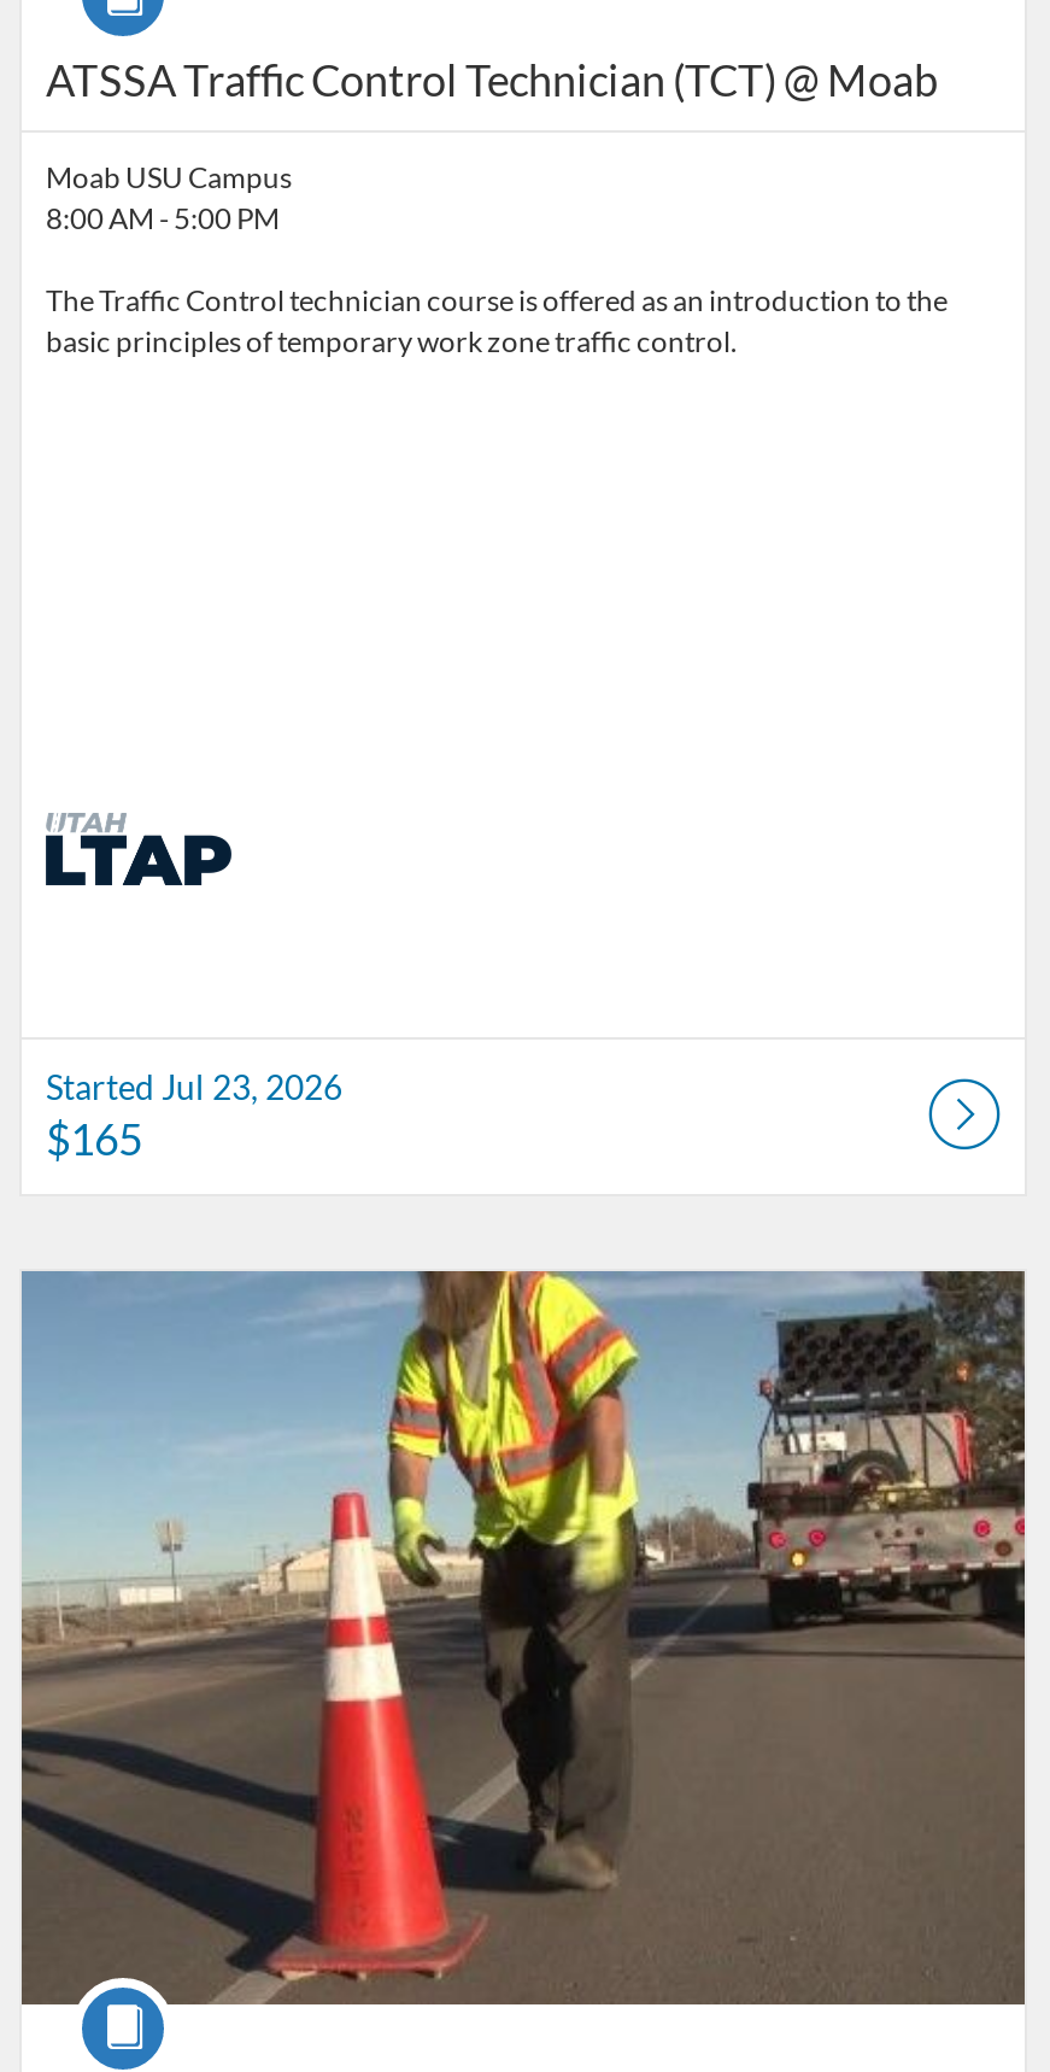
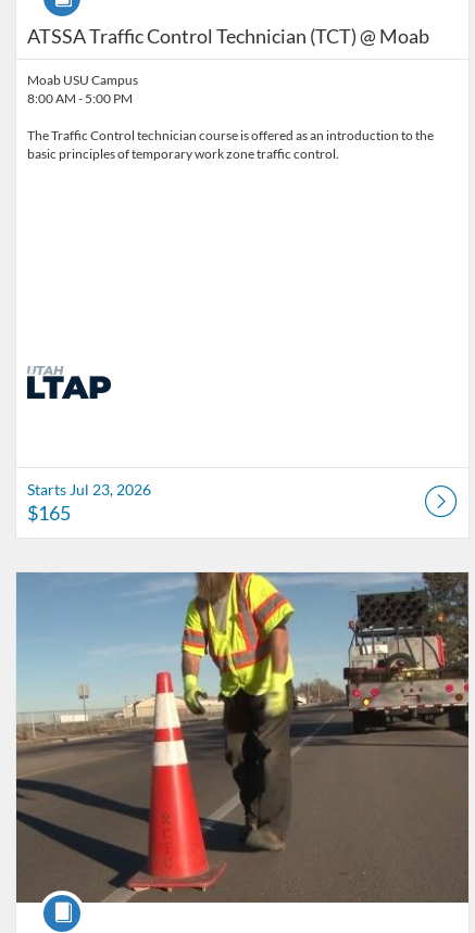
[46,1066,342,1107] Started Jul 23, 2026 -> [27,480,151,499] Starts Jul 23, 2026

